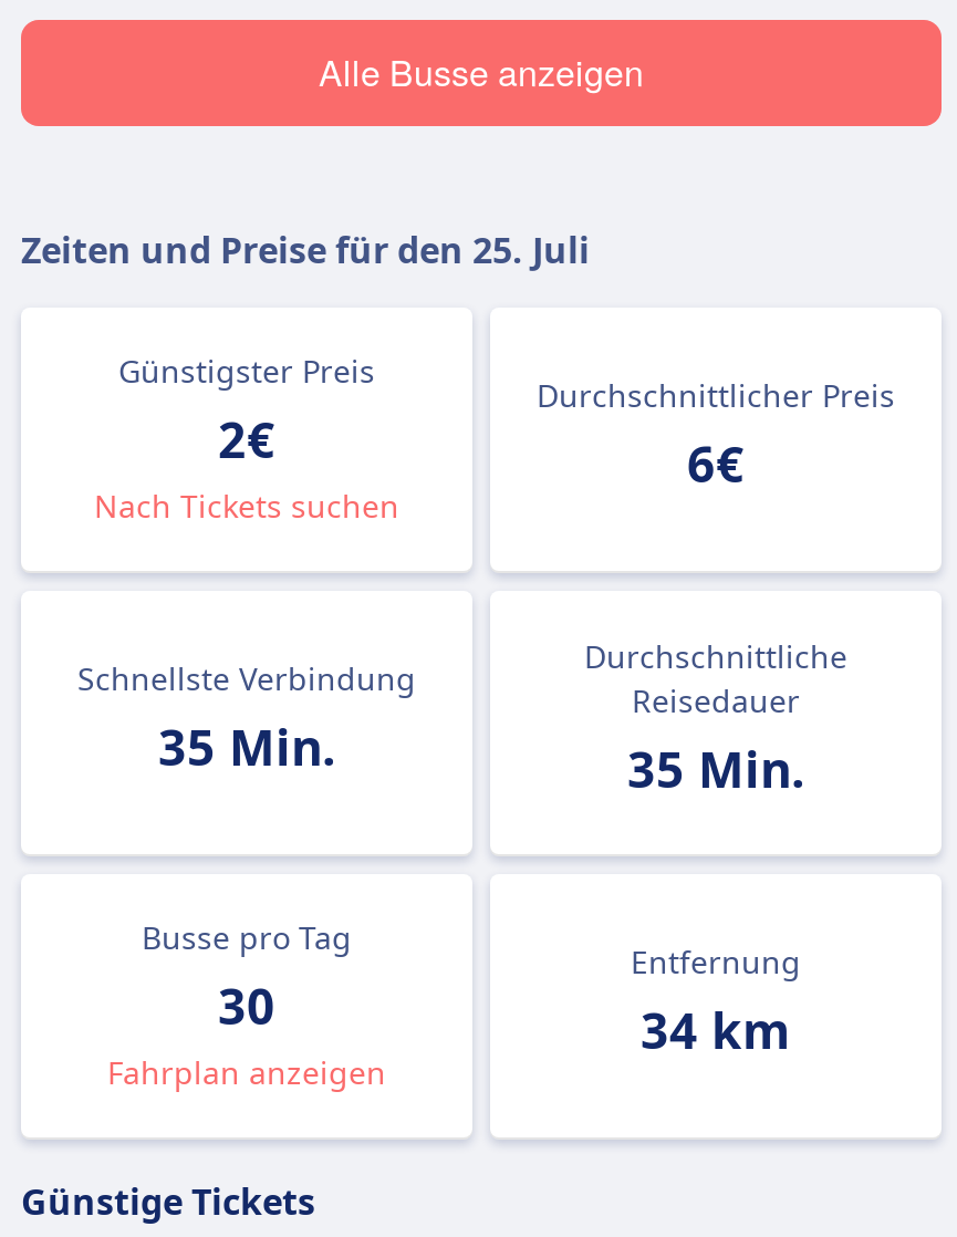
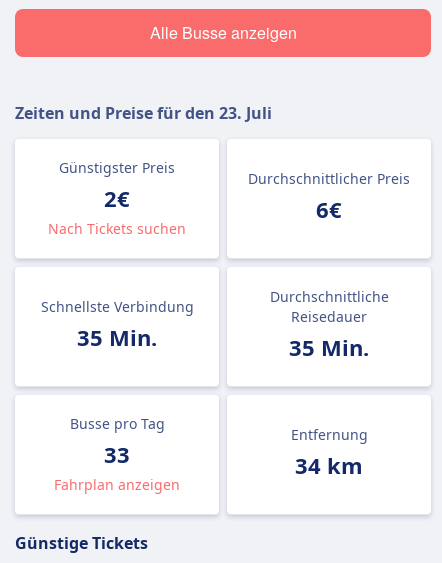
[21,226,590,274] Zeiten und Preise für den 25. Juli -> [15,102,272,124] Zeiten und Preise für den 23. Juli
[218,971,275,1038] 30 -> [104,439,130,469] 33

